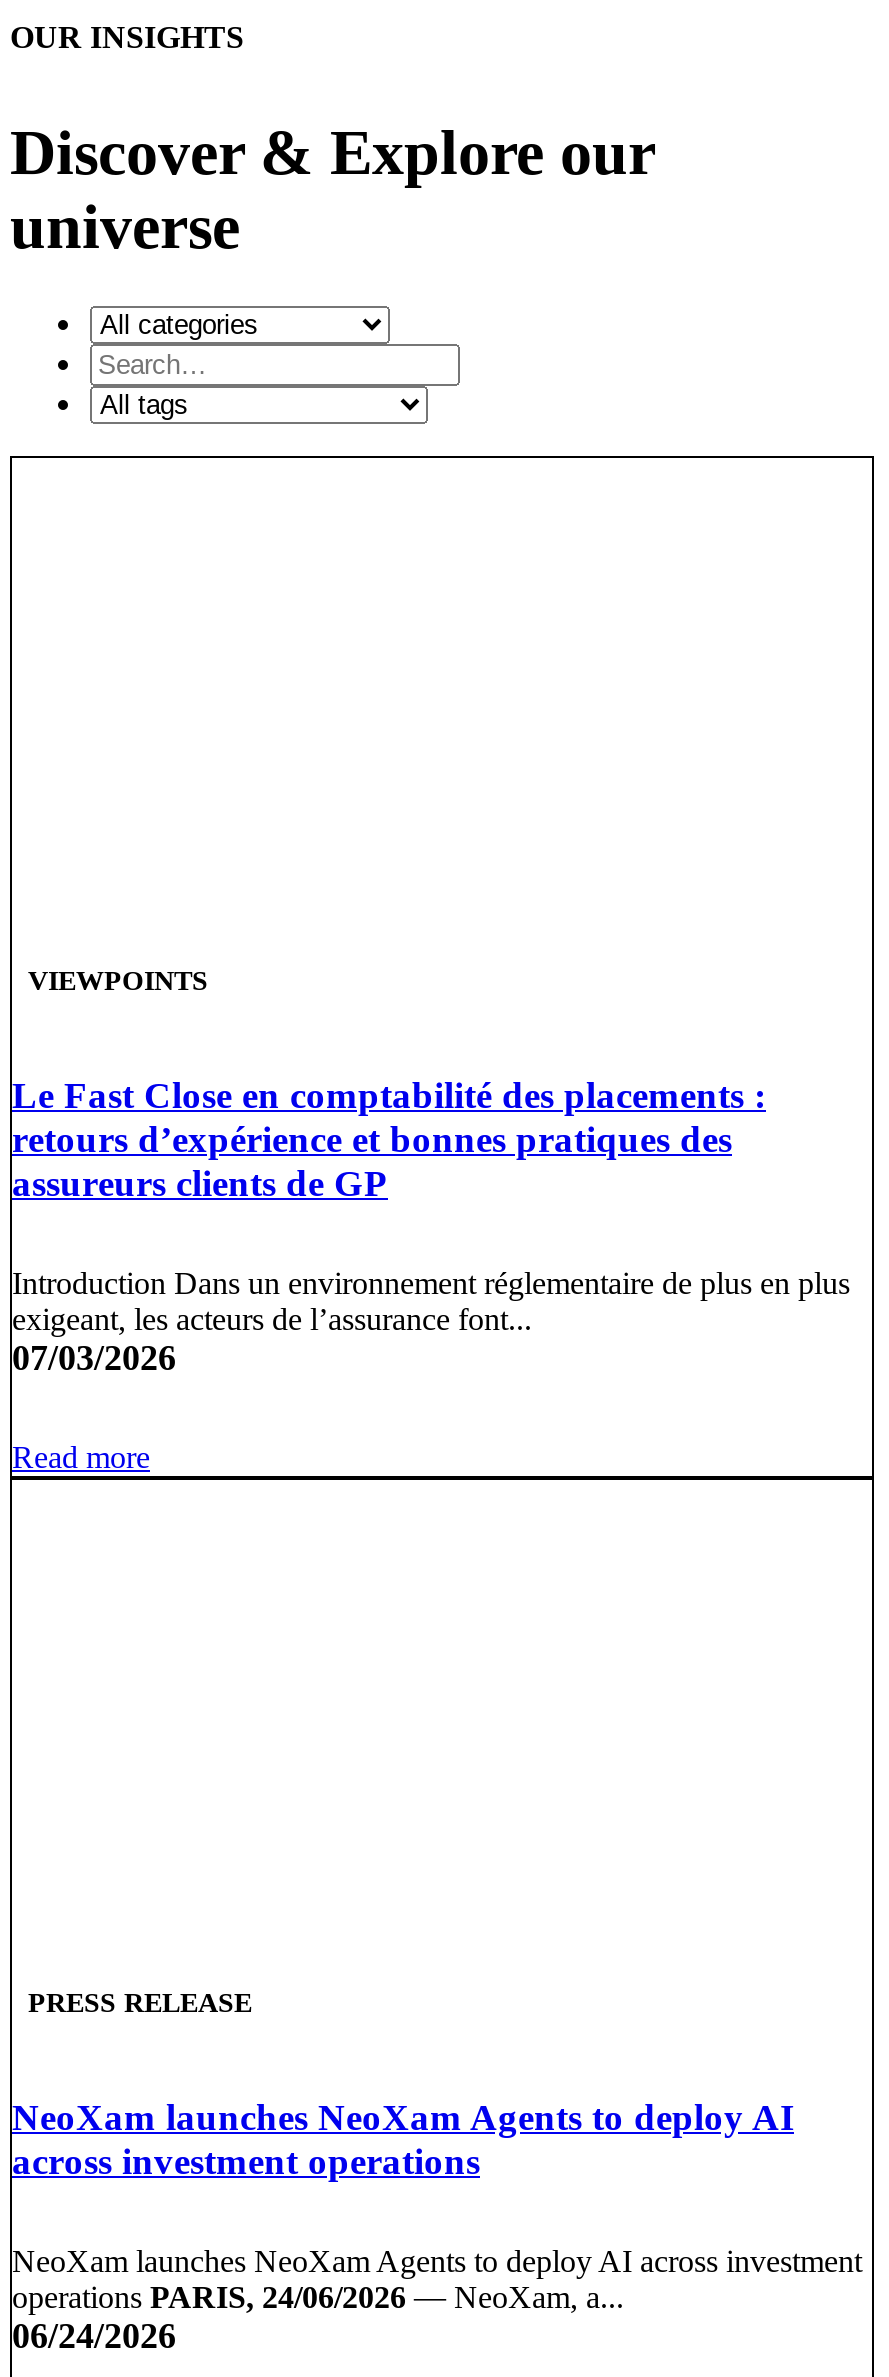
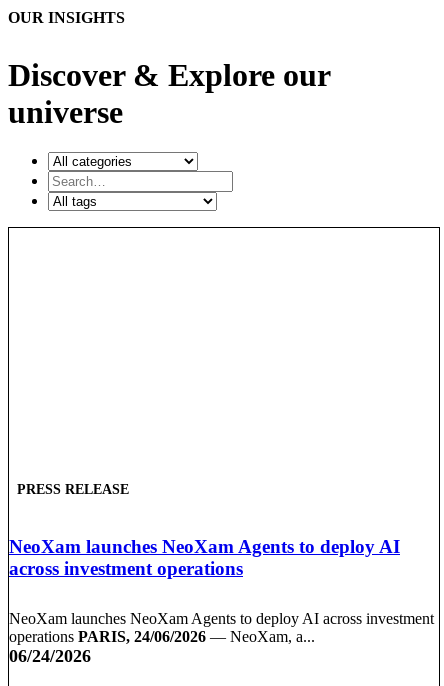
[12,966,850,1474] VIEWPOINTS | Le Fast Close en comptabilité des placements : | retours d’expérience et bonnes pratiques des | assureurs clients de GP | Introduction Dans un environnement réglementaire de plus en plus | exigeant, les acteurs de l’assurance font... | 07/03/2026 | Read more -> none

